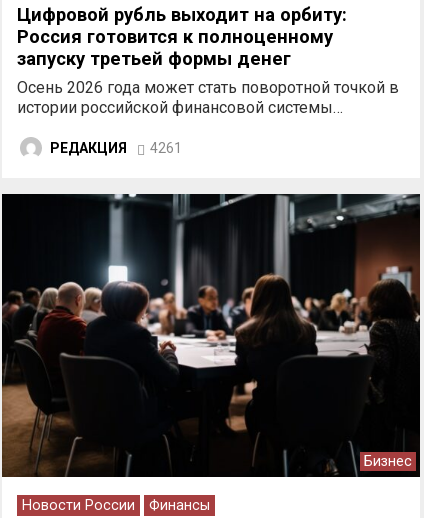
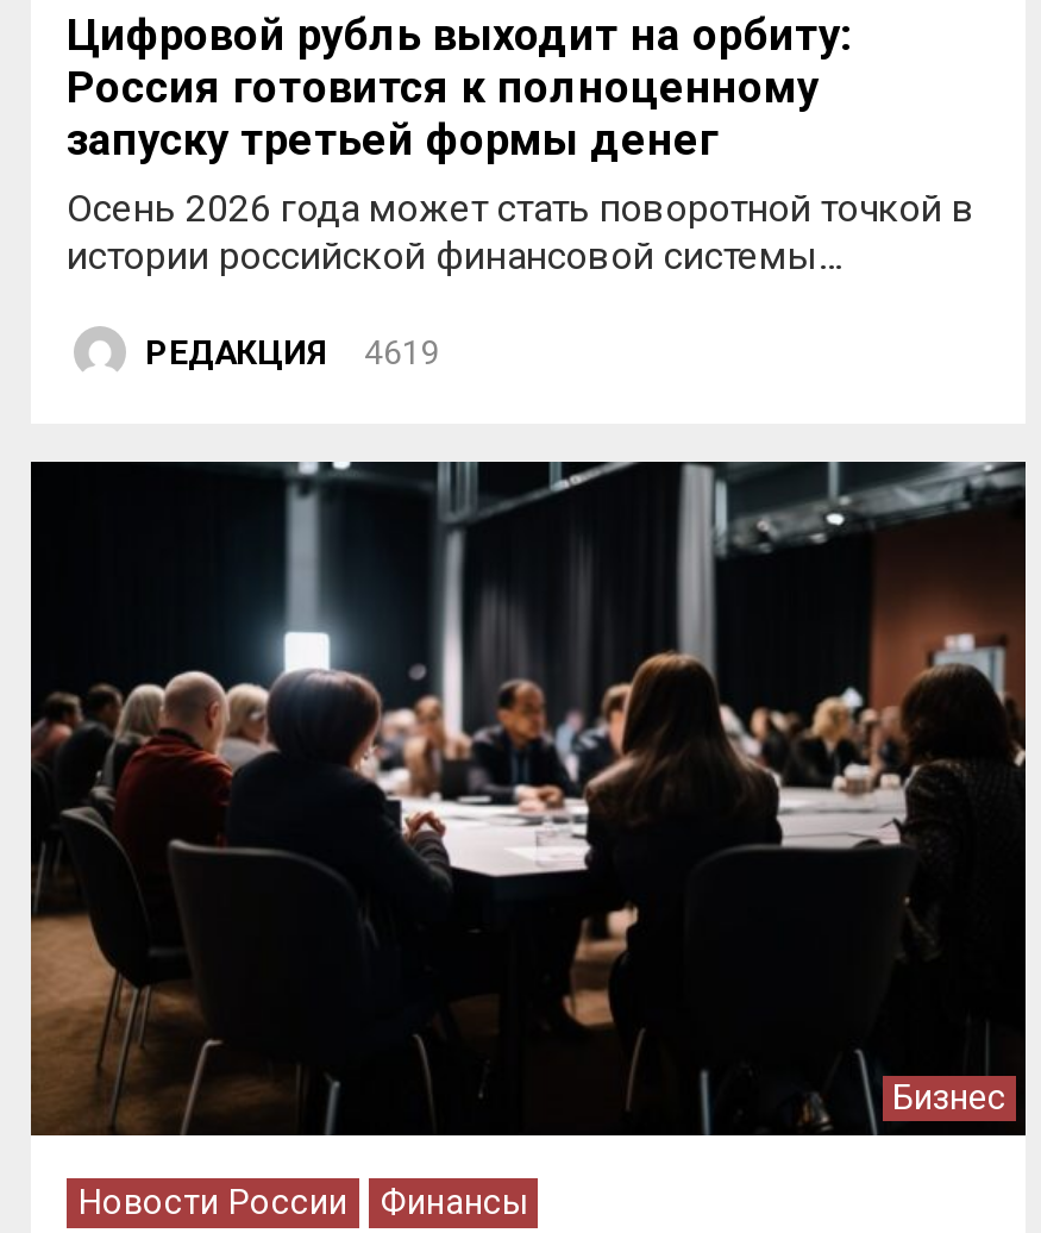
[50,140,182,156] РЕДАКЦИЯ 4261 -> [145,333,440,371] РЕДАКЦИЯ 4619

